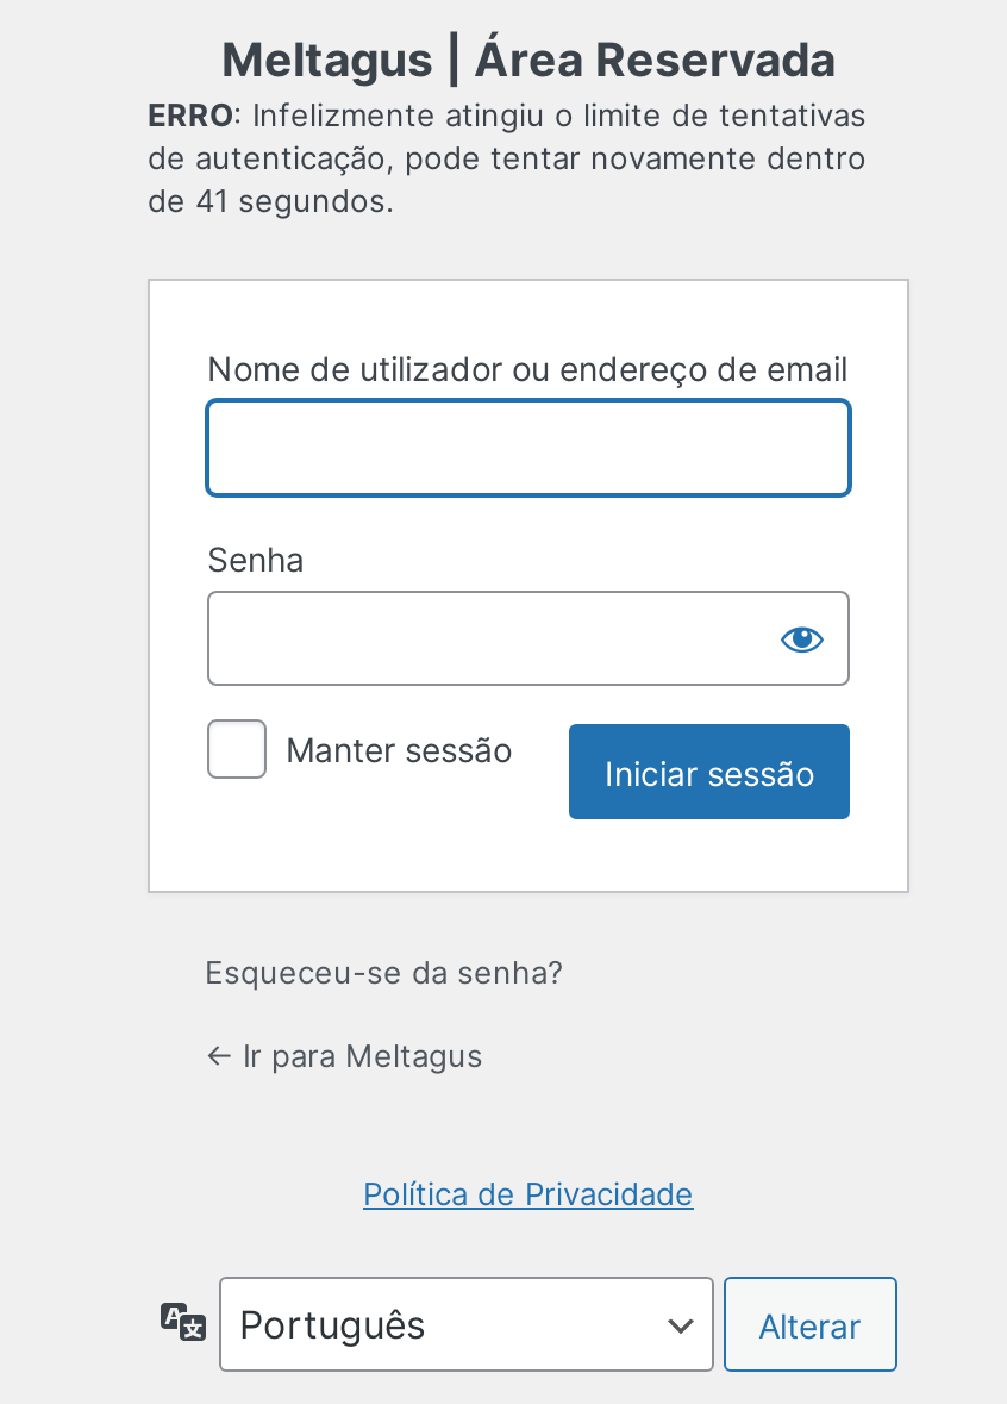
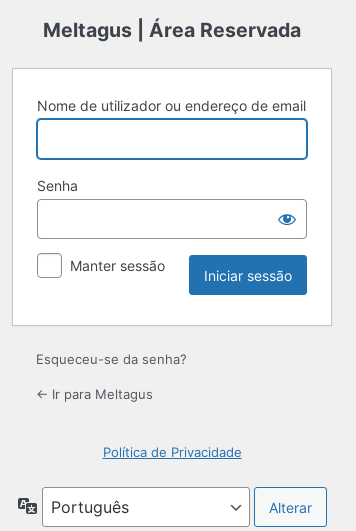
[148,96,867,220] ERRO: Infelizmente atingiu o limite de tentativas | de autenticação, pode tentar novamente dentro | de 41 segundos. -> none

